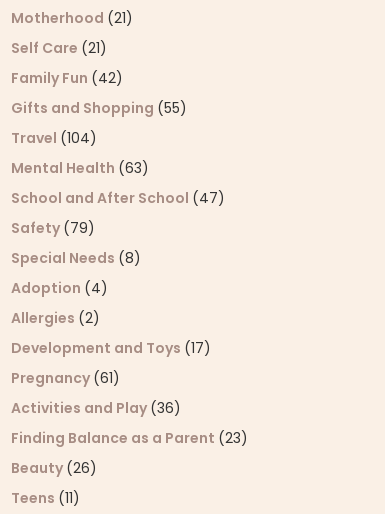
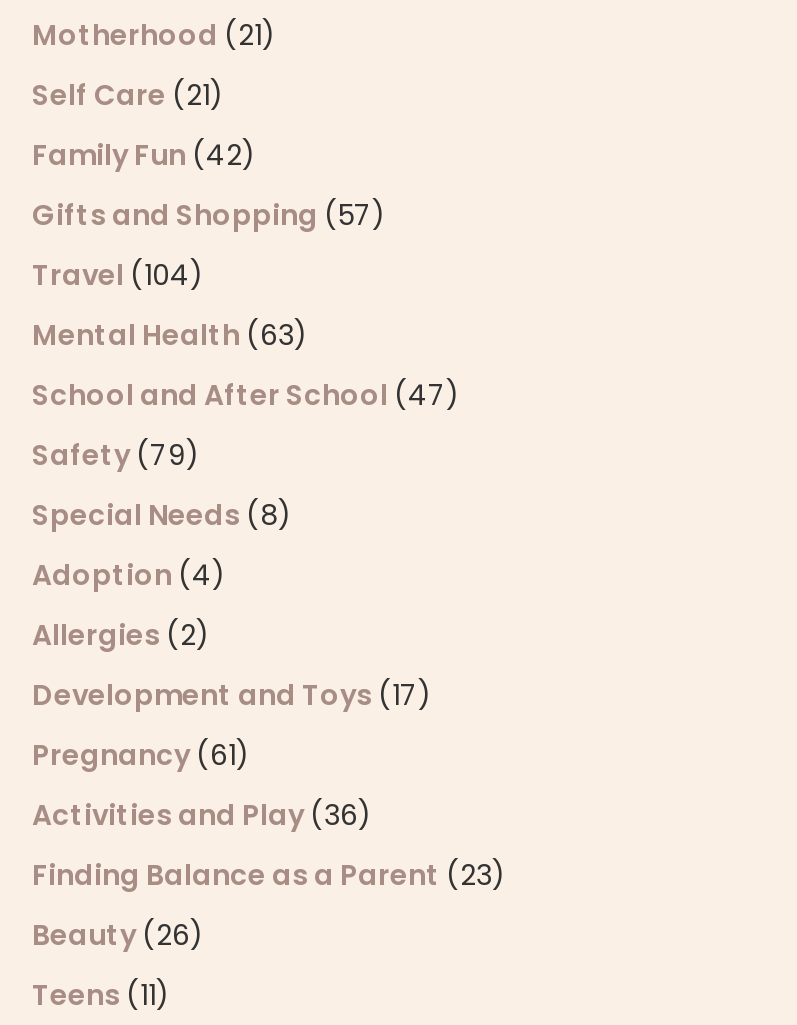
[11,98,187,118] Gifts and Shopping (55) -> [32,194,386,234] Gifts and Shopping (57)

